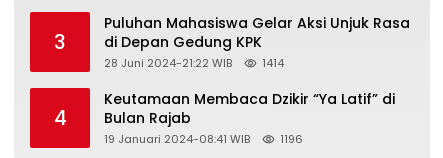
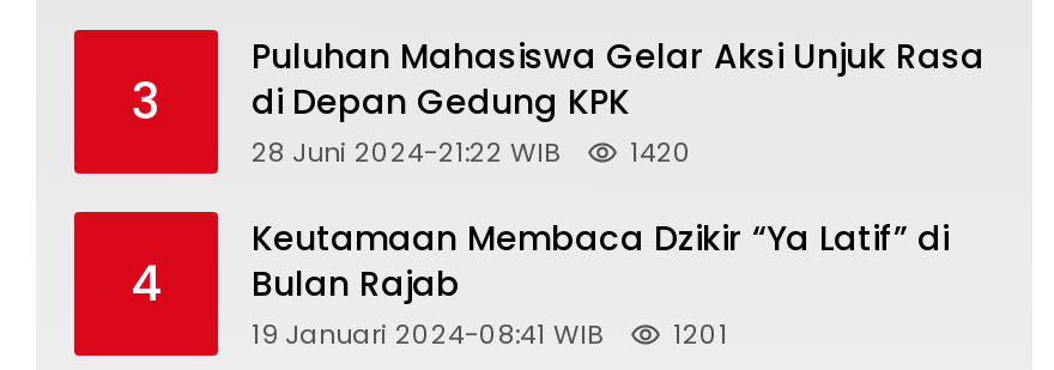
[104,55,284,71] 28 Juni 2024-21:22 WIB 1414 -> [252,133,692,172] 28 Juni 2024-21:22 WIB 1420
[104,131,303,147] 19 Januari 2024-08:41 WIB 1196 -> [252,315,728,354] 19 Januari 2024-08:41 WIB 1201

